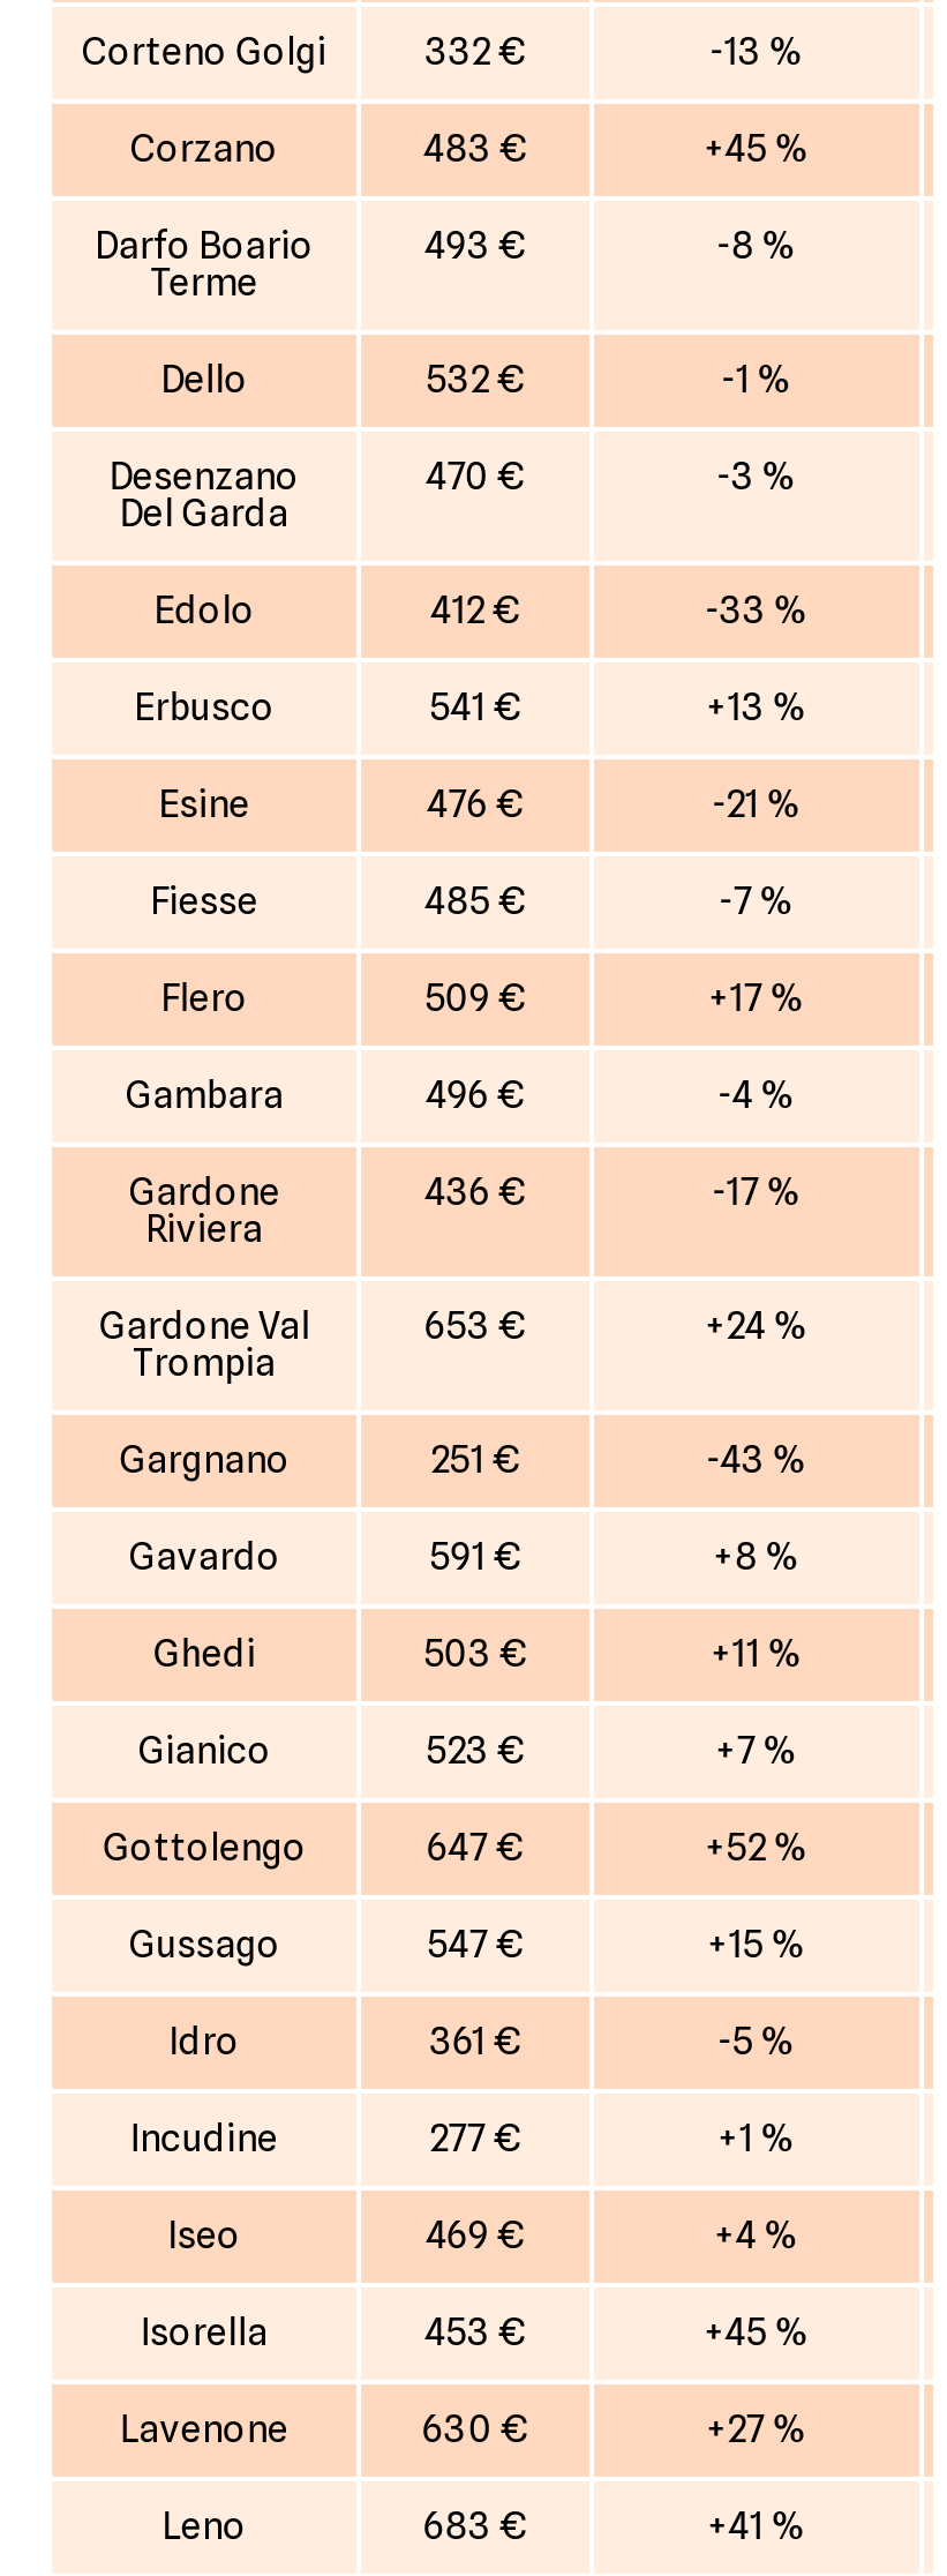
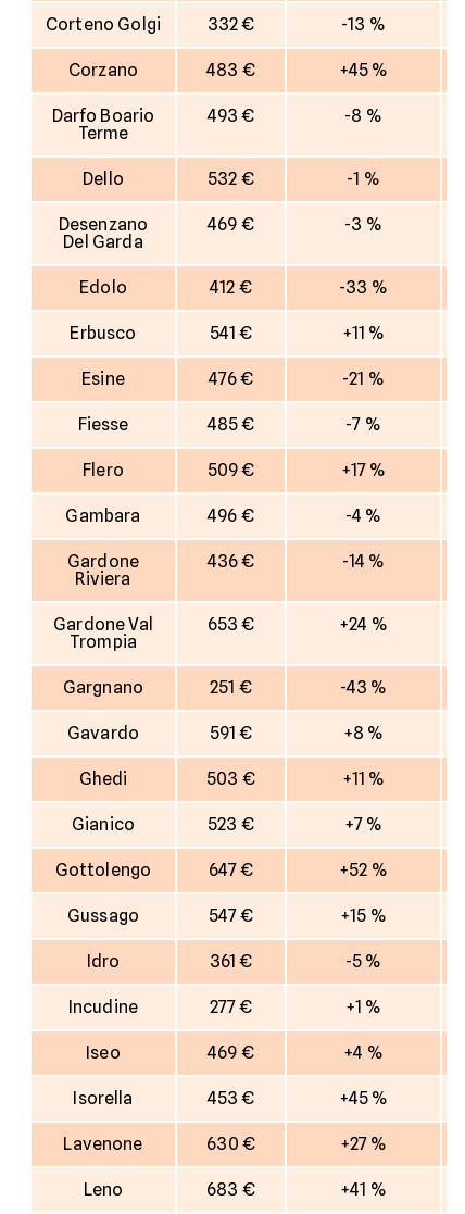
[426,455,525,499] 470 € -> [208,214,254,235] 469 €
[706,686,807,729] +13 % -> [342,323,385,343] +11 %
[712,1170,801,1214] -17 % -> [342,551,385,572] -14 %

